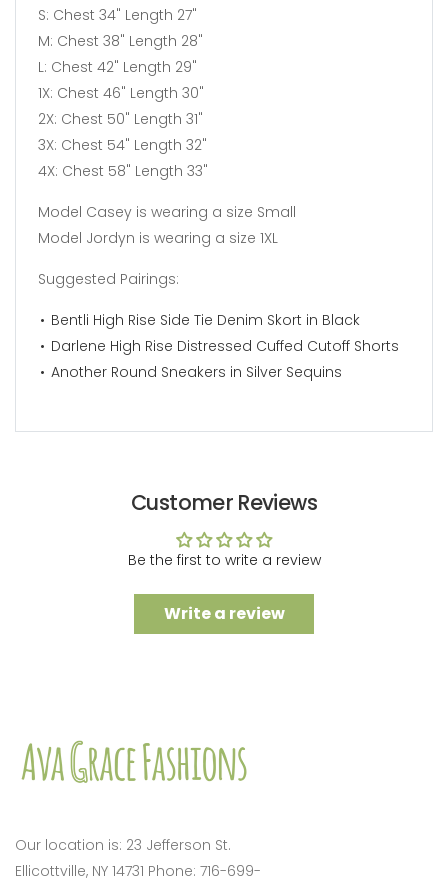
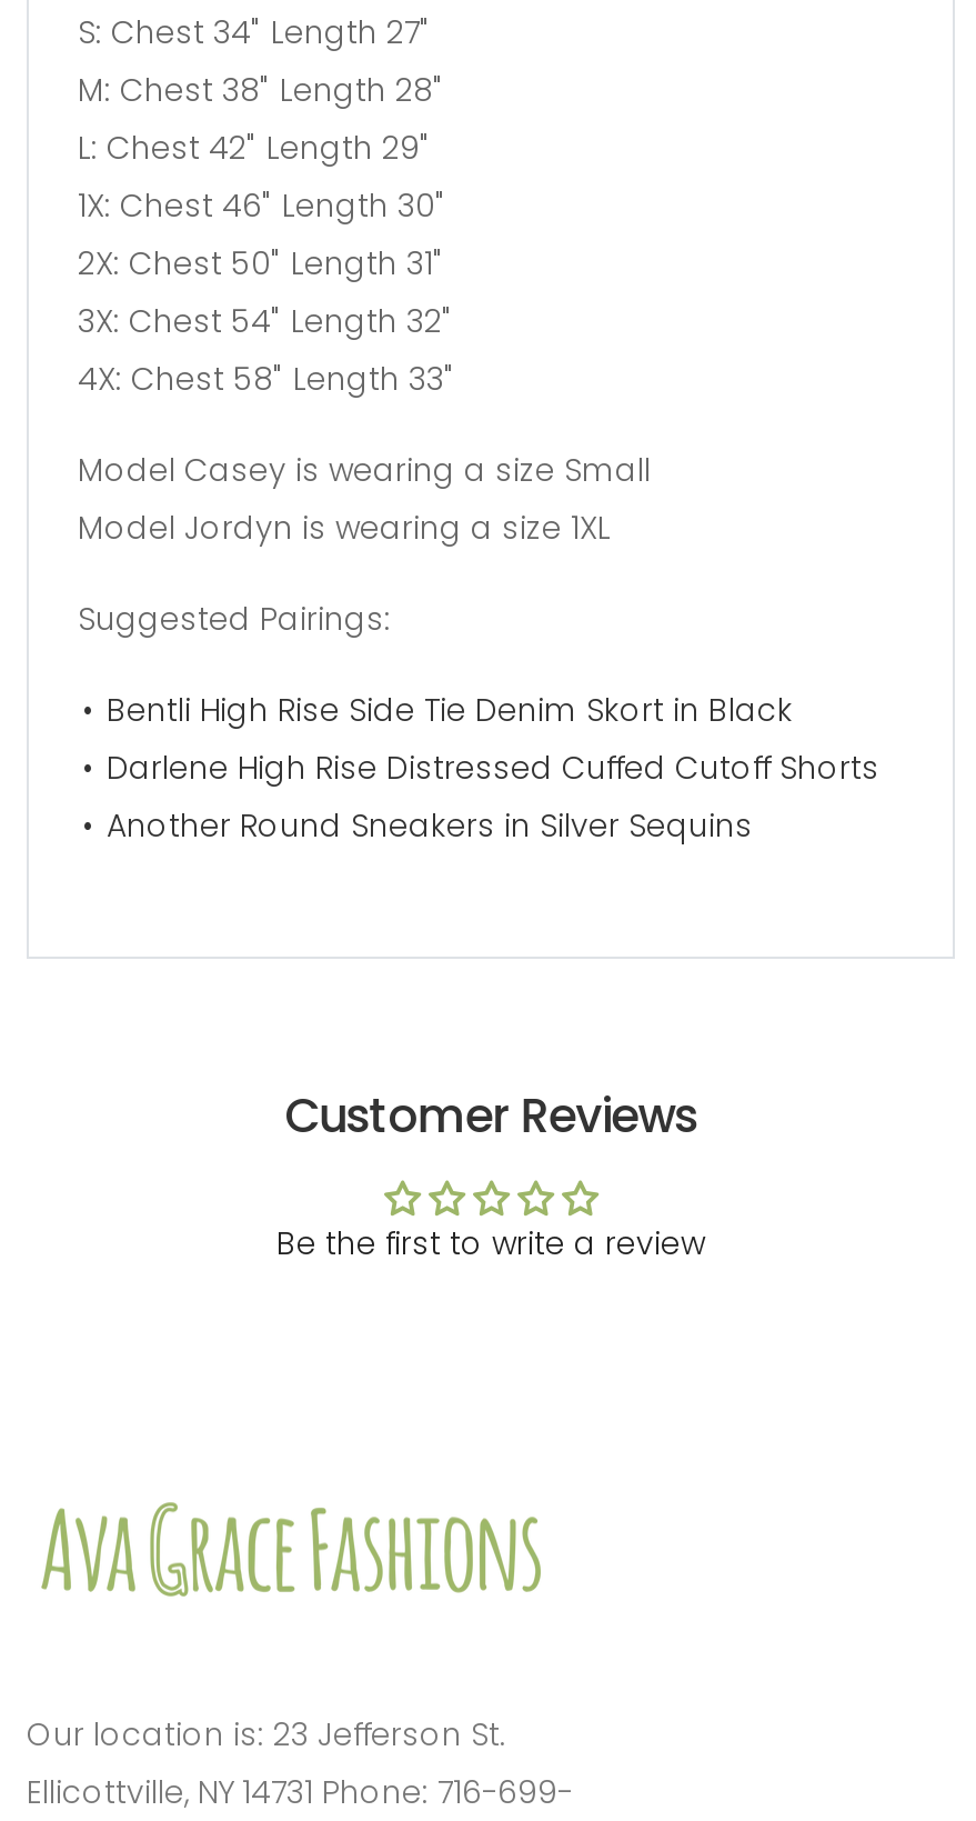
[163,602,284,625] Write a review -> none

